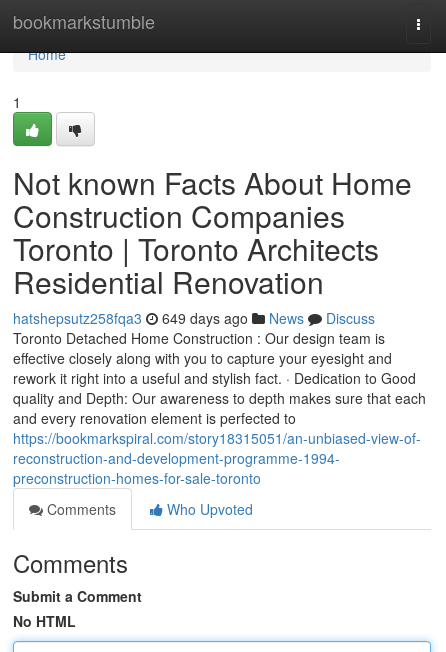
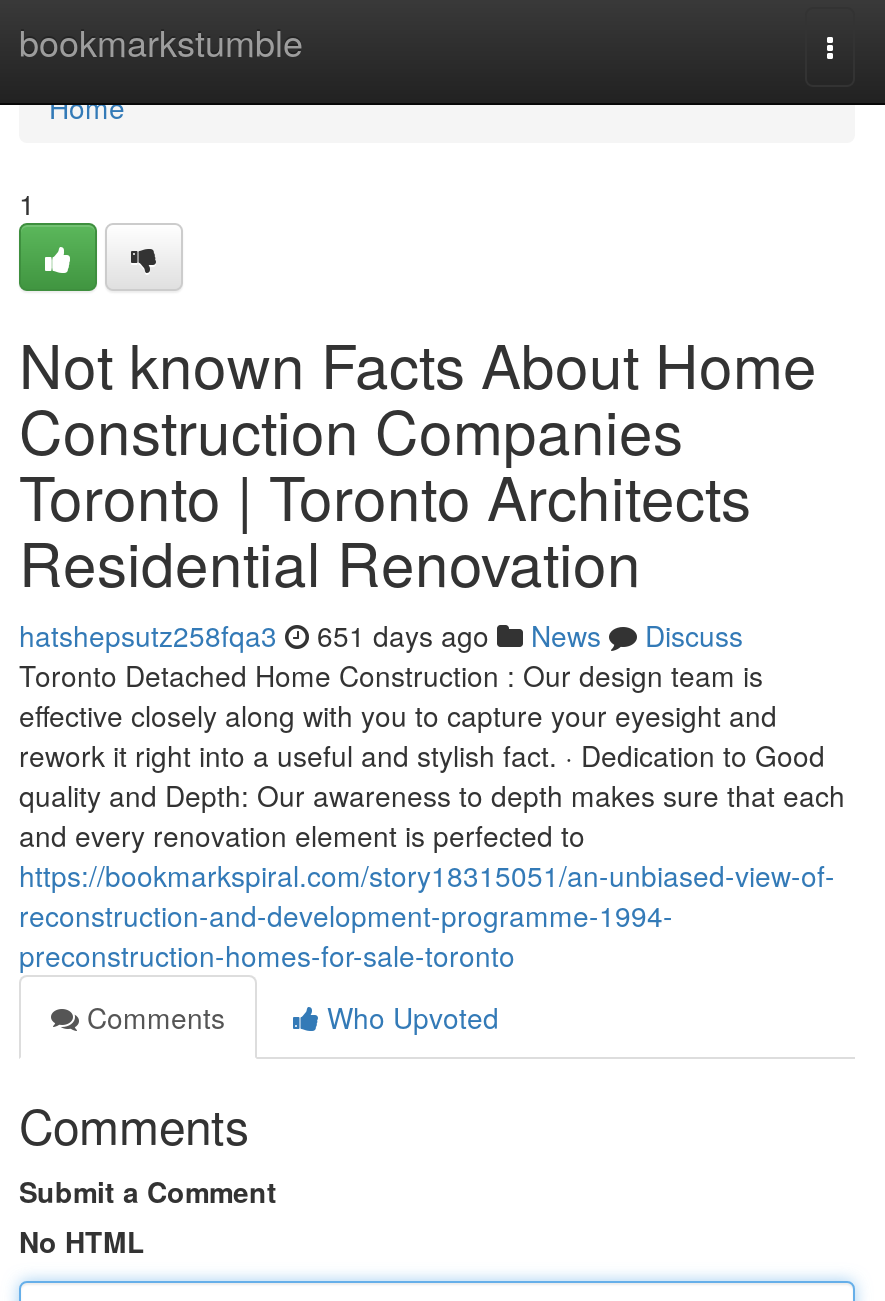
[13,308,375,328] hatshepsutz258fqa3 649 days ago News Discuss -> [19,615,743,655] hatshepsutz258fqa3 651 days ago News Discuss

